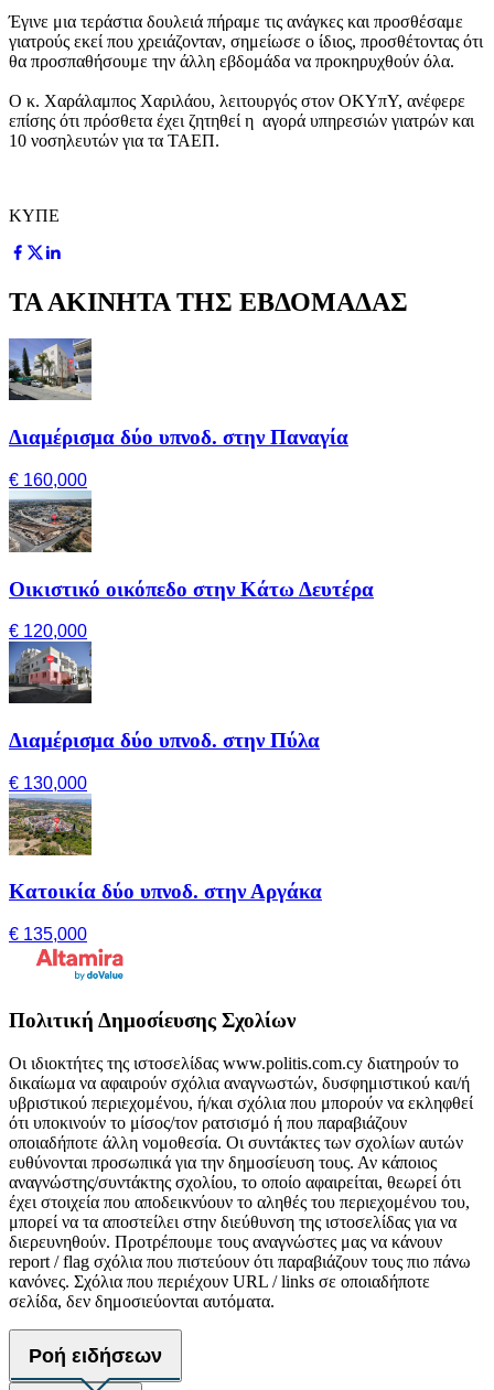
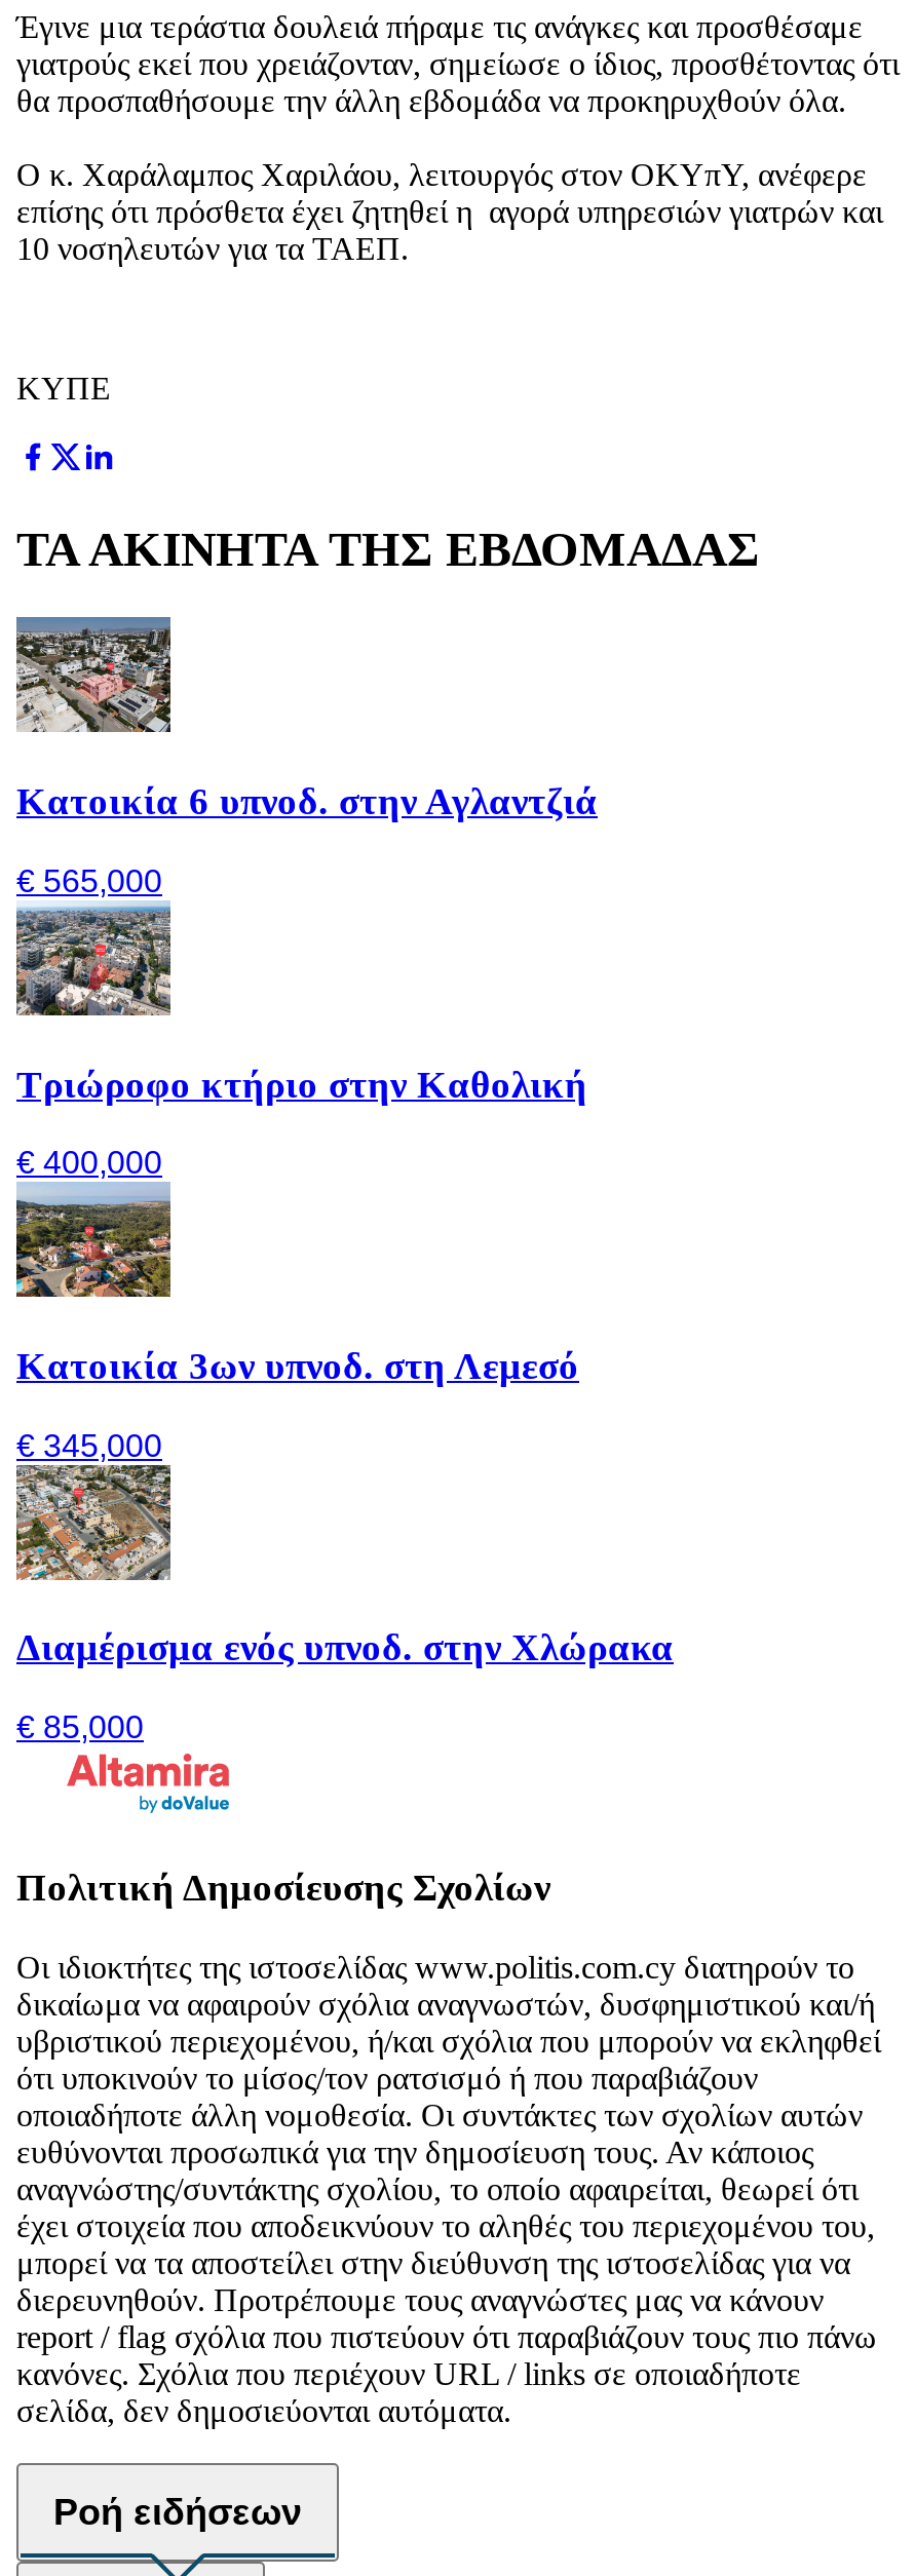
[8,338,348,449] [image] | Διαμέρισμα δύο υπνοδ. στην Παναγία -> [14,617,598,823] [image] | Κατοικία 6 υπνοδ. στην Αγλαντζιά
[9,471,87,489] € 160,000 -> [16,863,162,898] € 565,000
[9,497,374,600] [image] | Οικιστικό οικόπεδο στην Κάτω Δευτέρα -> [14,913,587,1105] [image] | Τριώροφο κτήριο στην Καθολική
[9,622,87,641] € 120,000 -> [16,1145,162,1180] € 400,000
[8,649,320,752] [image] | Διαμέρισμα δύο υπνοδ. στην Πύλα -> [14,1196,579,1387] [image] | Κατοικία 3ων υπνοδ. στη Λεμεσό
[9,774,87,792] € 130,000 -> [16,1428,162,1463] € 345,000
[9,800,322,903] [image] | Κατοικία δύο υπνοδ. στην Αργάκα -> [16,1477,674,1669] [image] | Διαμέρισμα ενός υπνοδ. στην Χλώρακα
[9,925,87,944] € 135,000 -> [16,1710,144,1745] € 85,000

